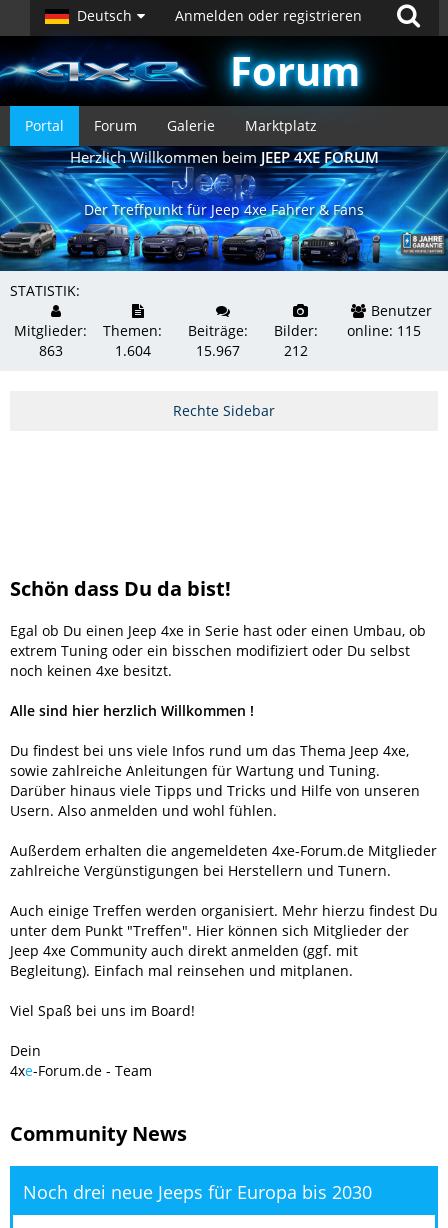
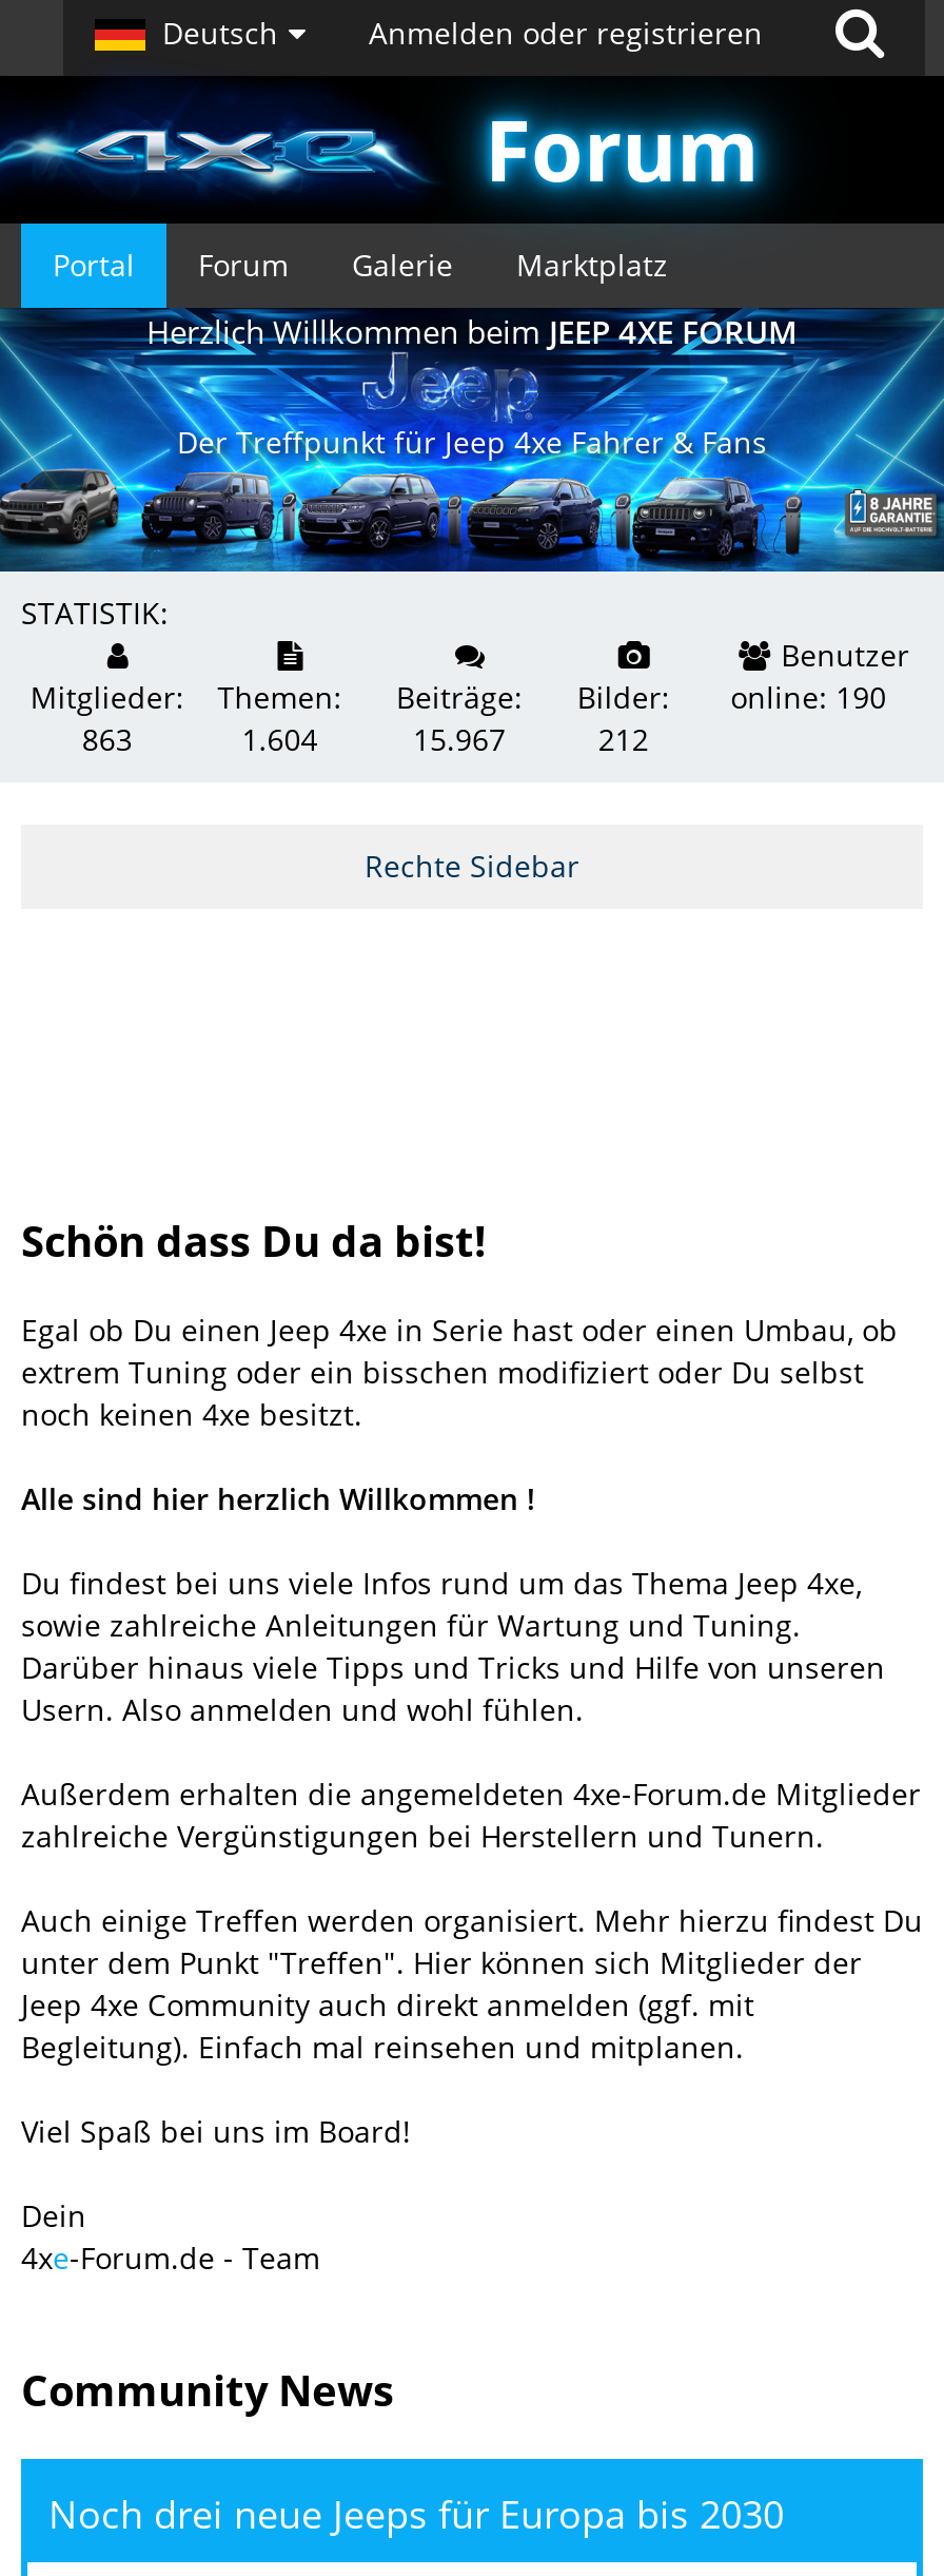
[14,321,421,340] Mitglieder: Themen: Beiträge: Bilder: online: 115 -> [30,677,886,717] Mitglieder: Themen: Beiträge: Bilder: online: 190

